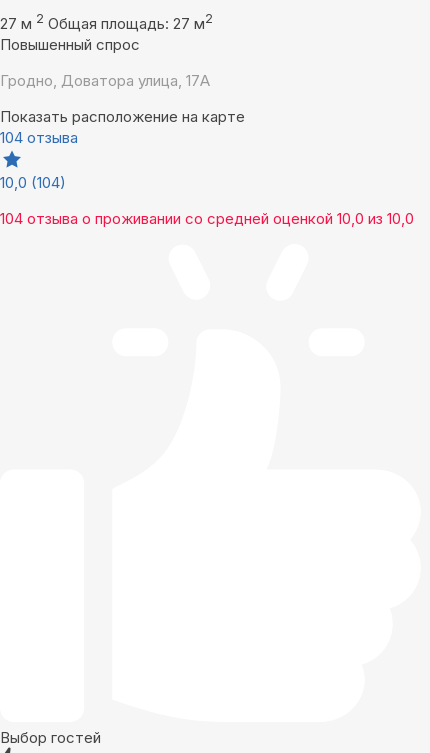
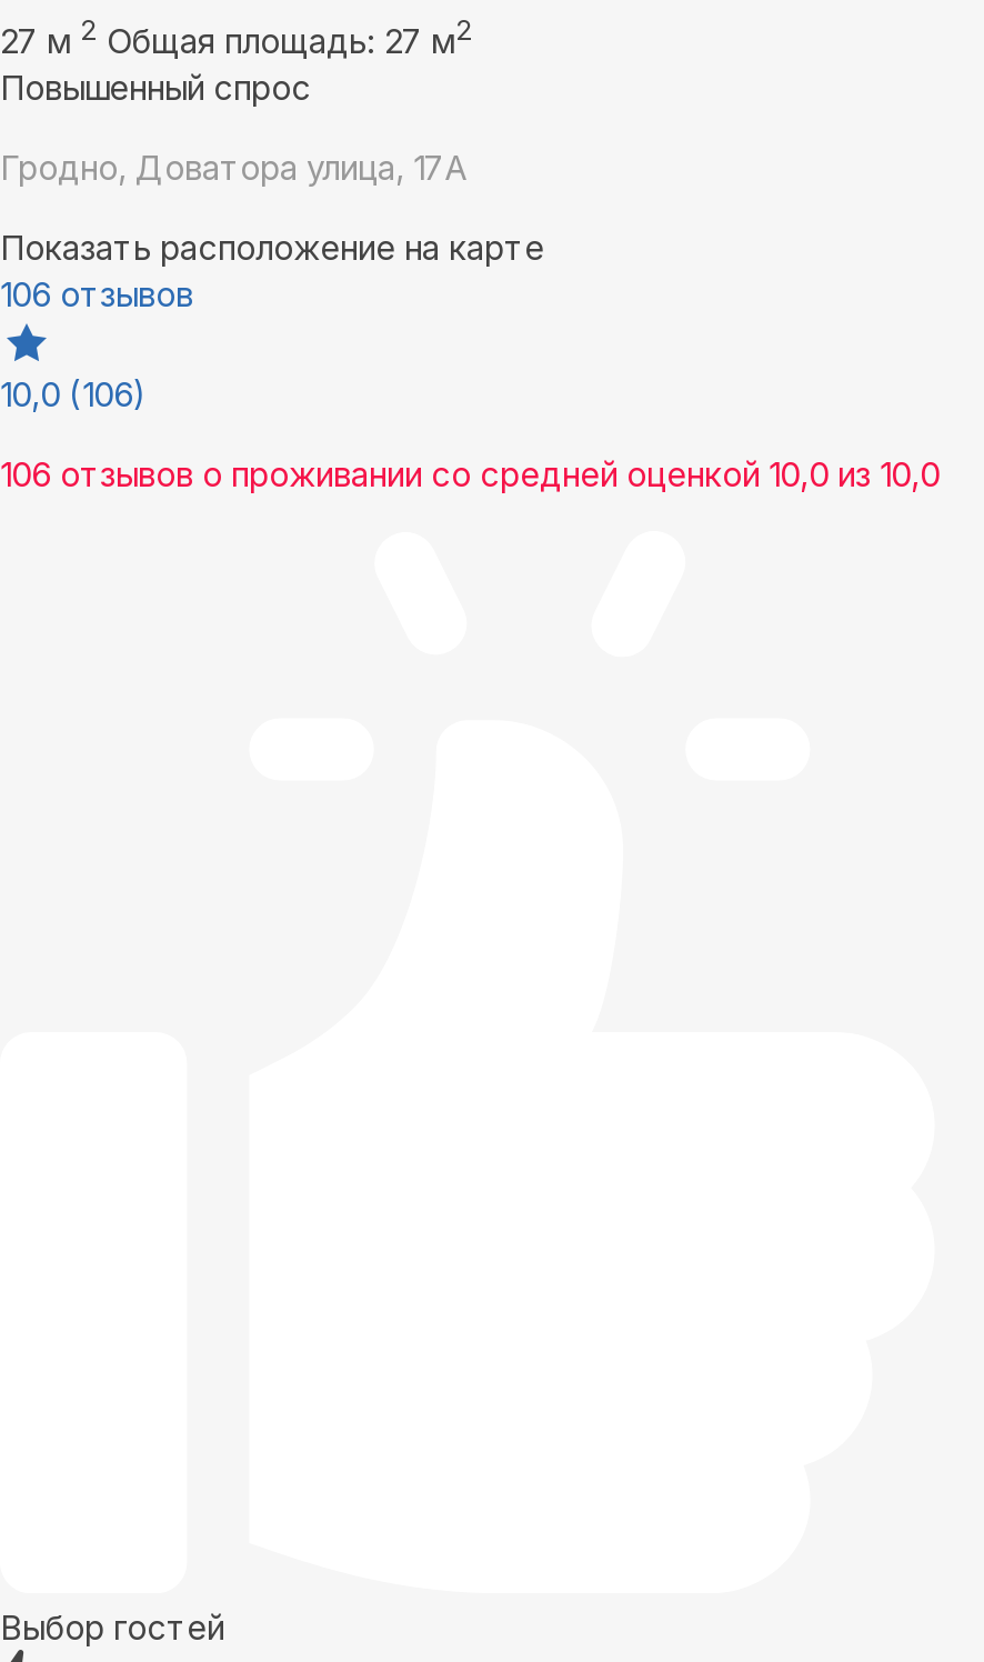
[0,128,78,147] 104 отзыва -> [0,274,193,316] 106 отзывов
[0,173,66,192] 10,0 (104) -> [0,374,147,416] 10,0 (106)
[0,209,414,228] 104 отзыва о проживании со средней оценкой 10,0 из 10,0 -> [0,454,940,496] 106 отзывов о проживании со средней оценкой 10,0 из 10,0

